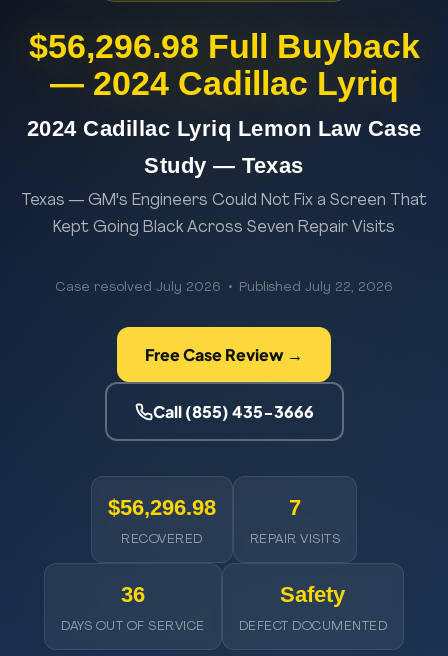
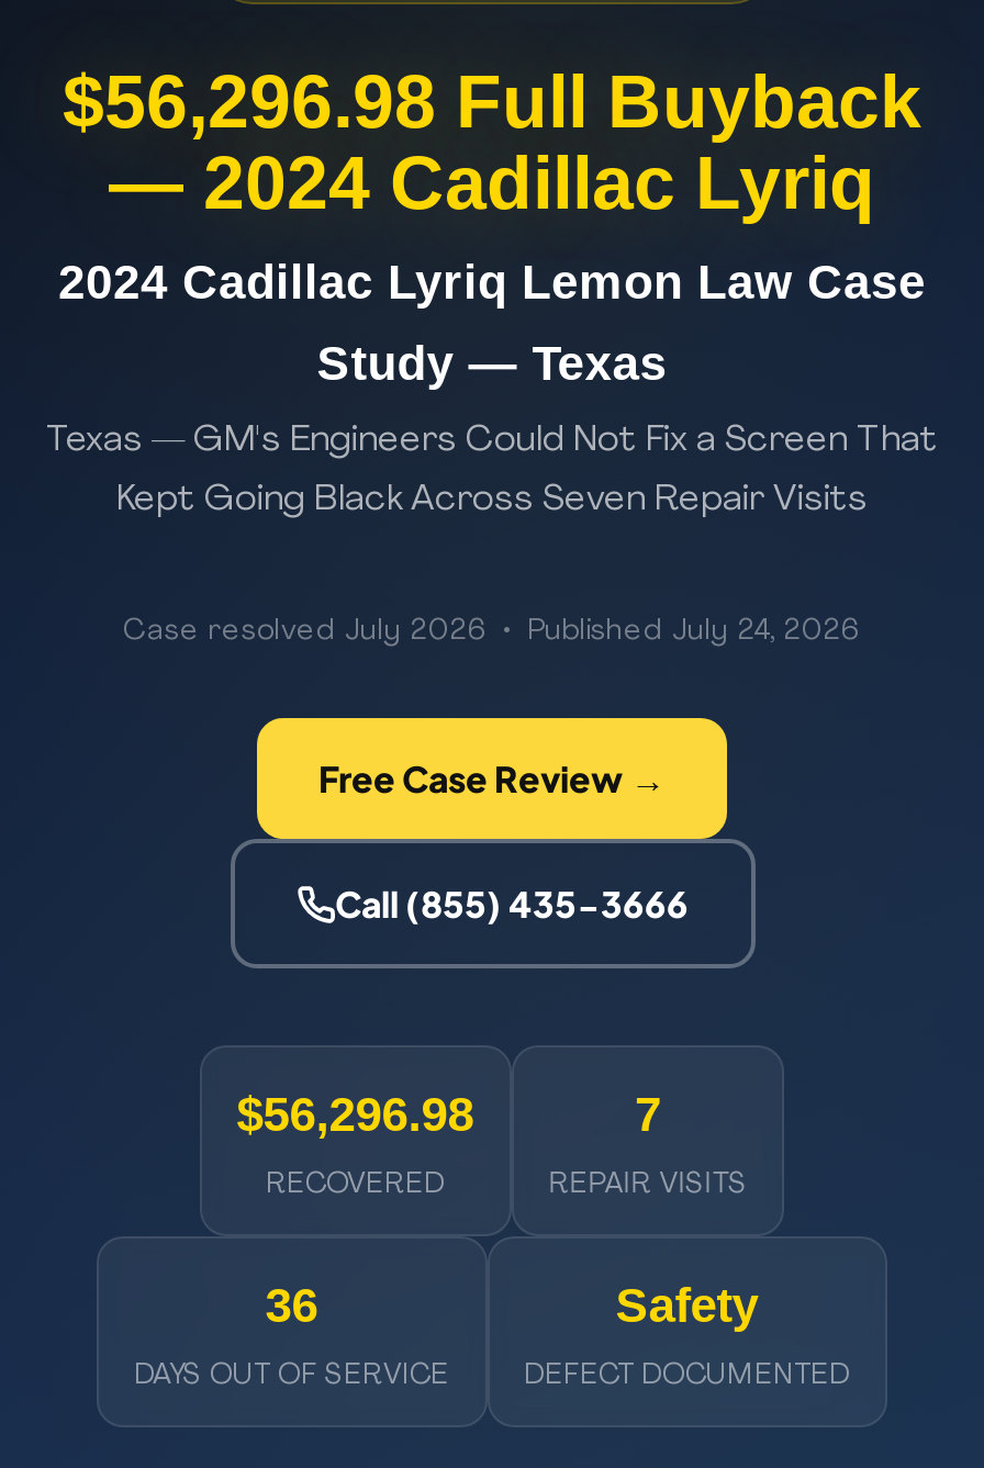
[55,281,393,294] Case resolved July 2026 • Published July 22, 2026 -> [123,617,861,646] Case resolved July 2026 • Published July 24, 2026

